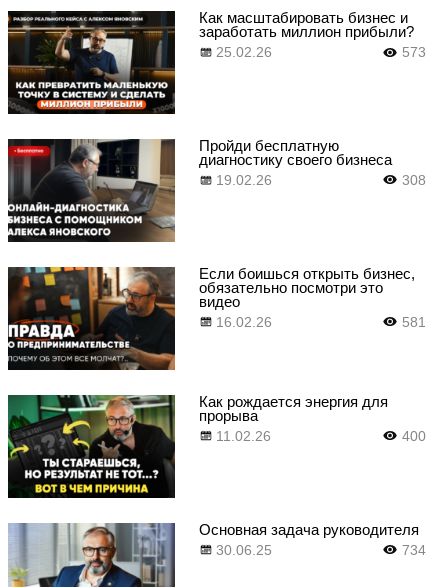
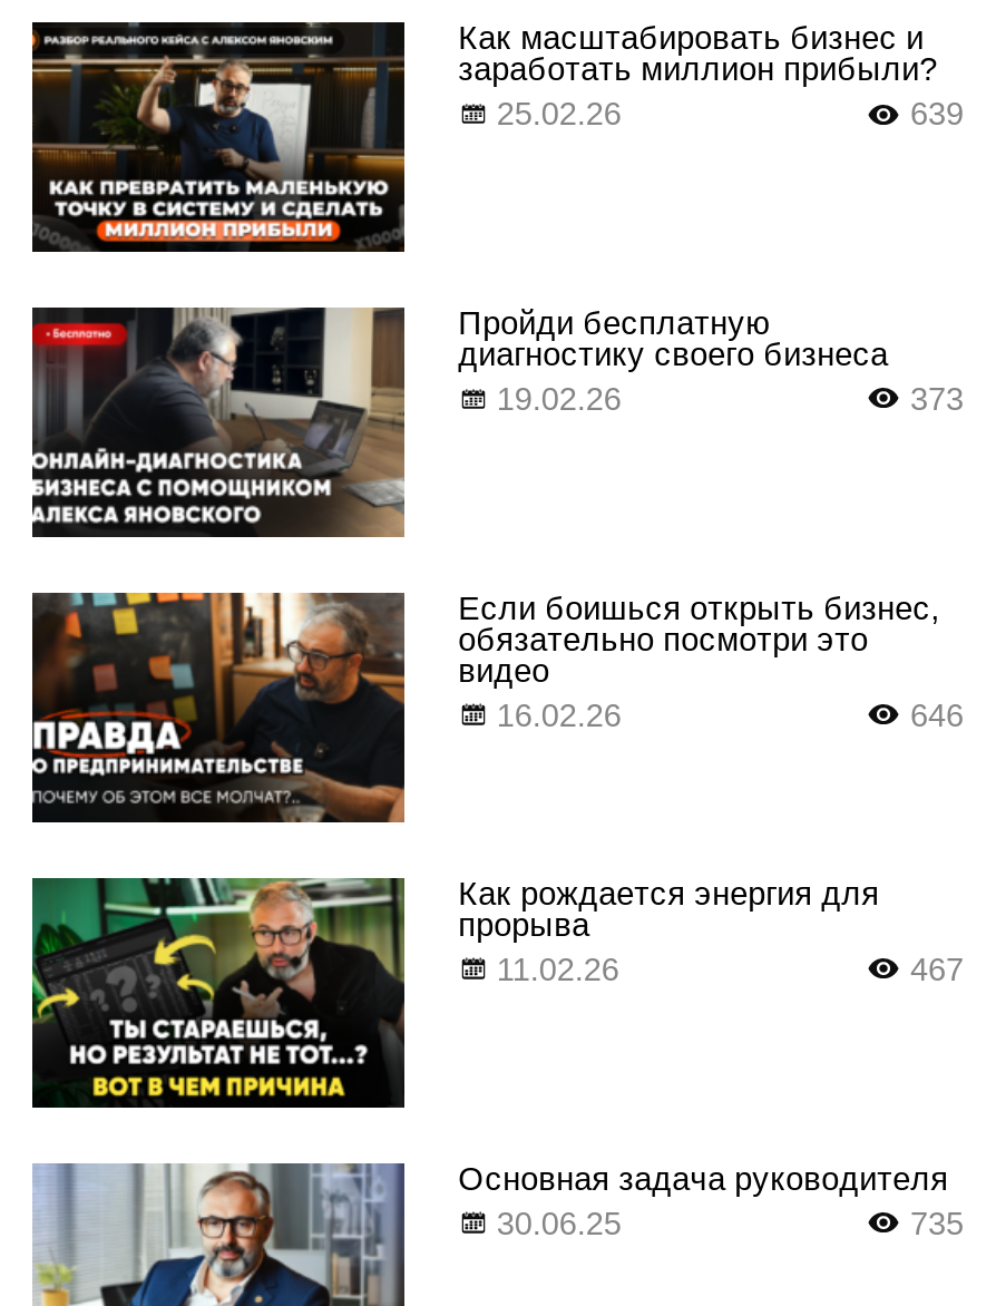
[402,44,426,60] 573 -> [910,96,964,131] 639
[402,172,426,188] 308 -> [910,381,964,417] 373
[402,314,426,330] 581 -> [910,697,964,733] 646
[402,428,426,444] 400 -> [910,951,964,987] 467
[402,542,426,558] 734 -> [910,1205,964,1240] 735

